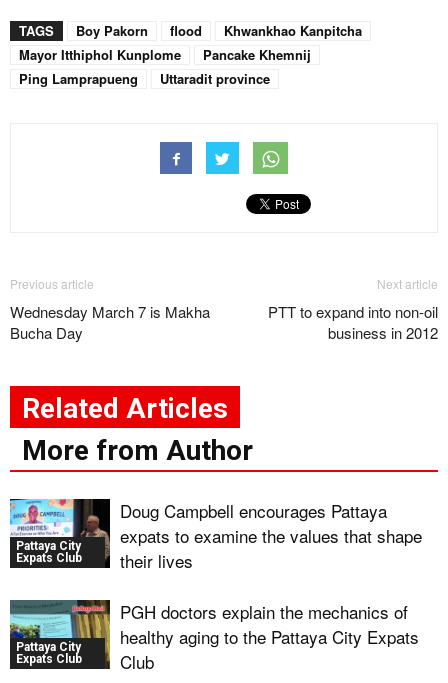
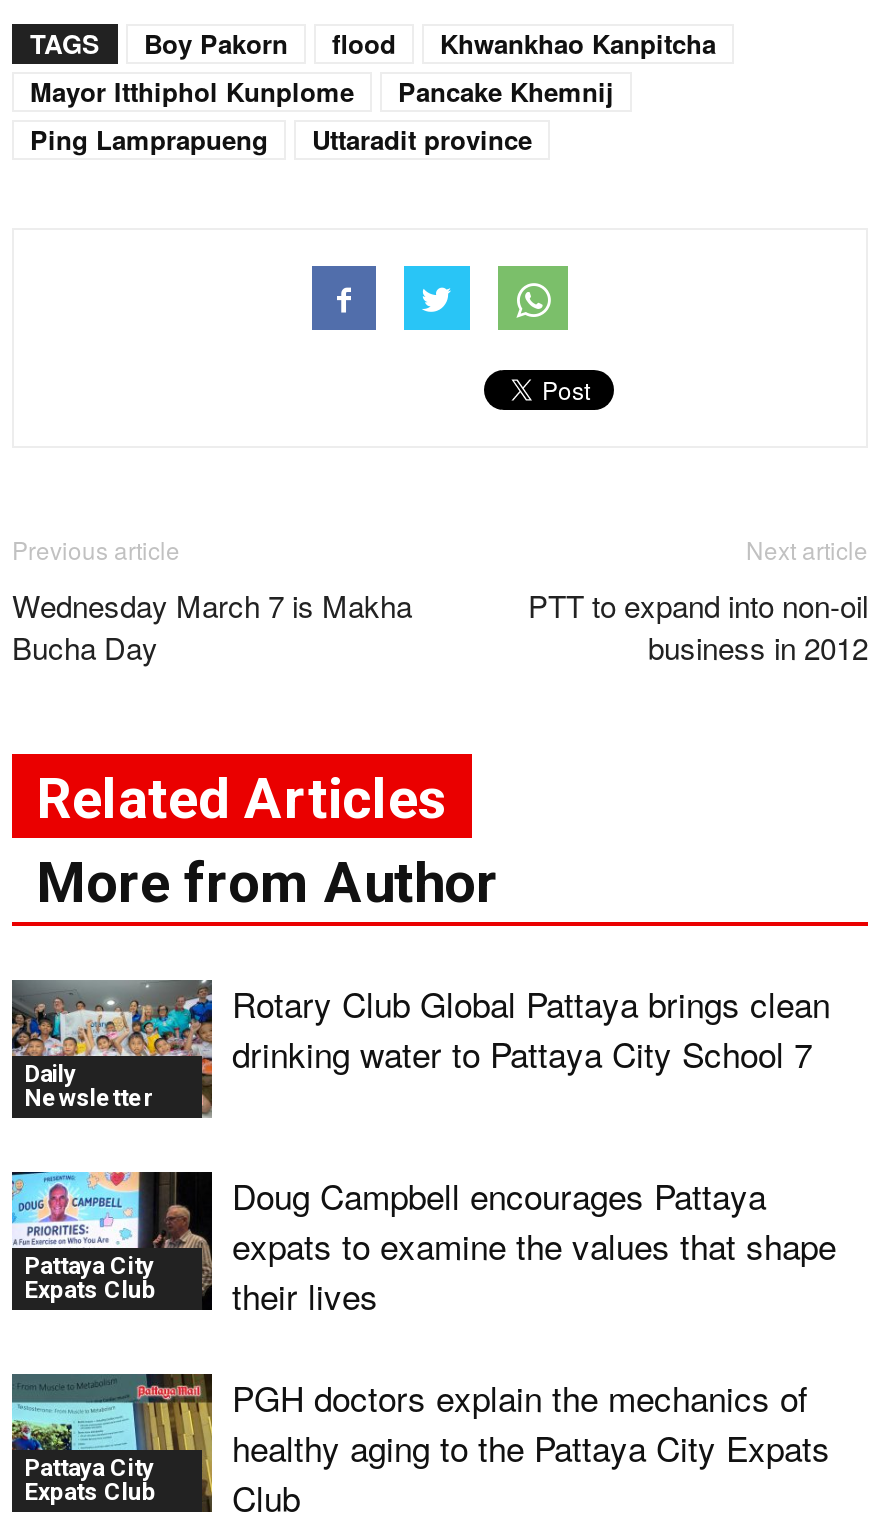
none -> [10,978,204,1112] [image] | Daily | Newsletter
none -> [232,978,830,1078] Rotary Club Global Pattaya brings clean | drinking water to Pattaya City School 7

